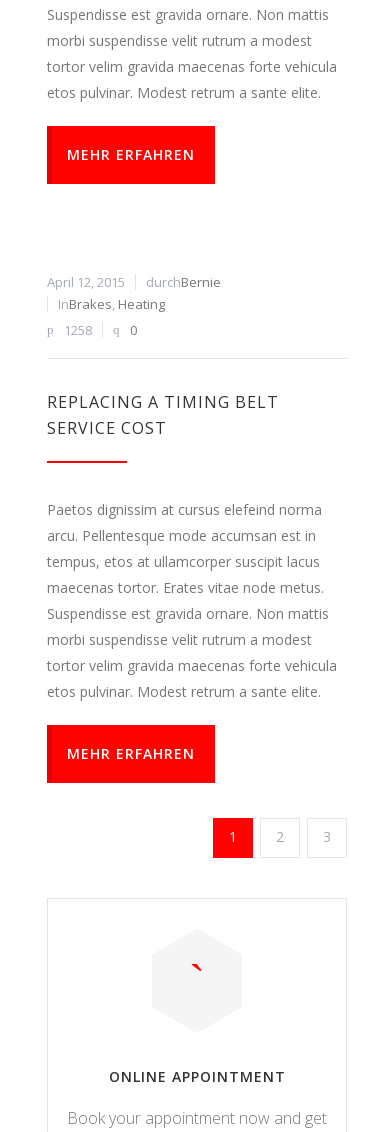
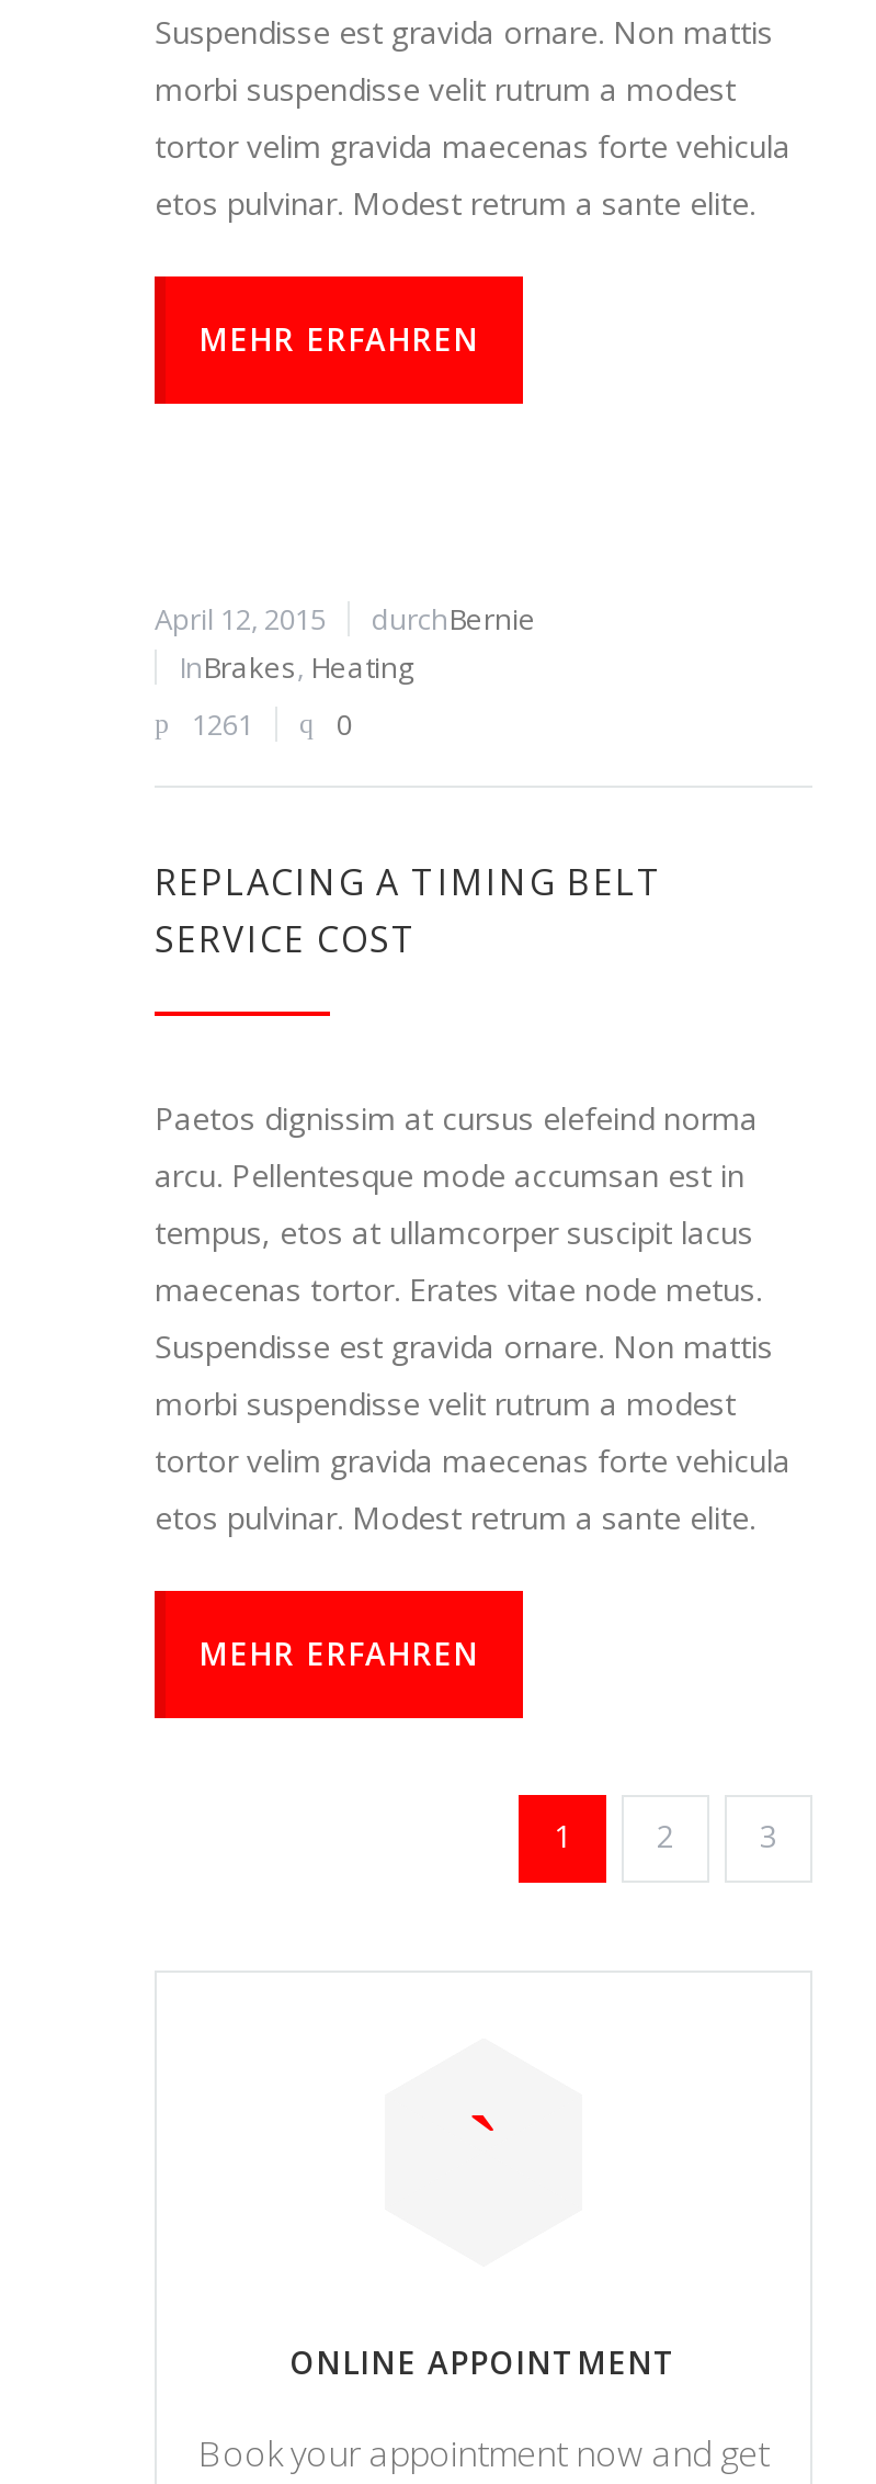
[64,321,92,339] 1258 -> [192,705,253,744] 1261

